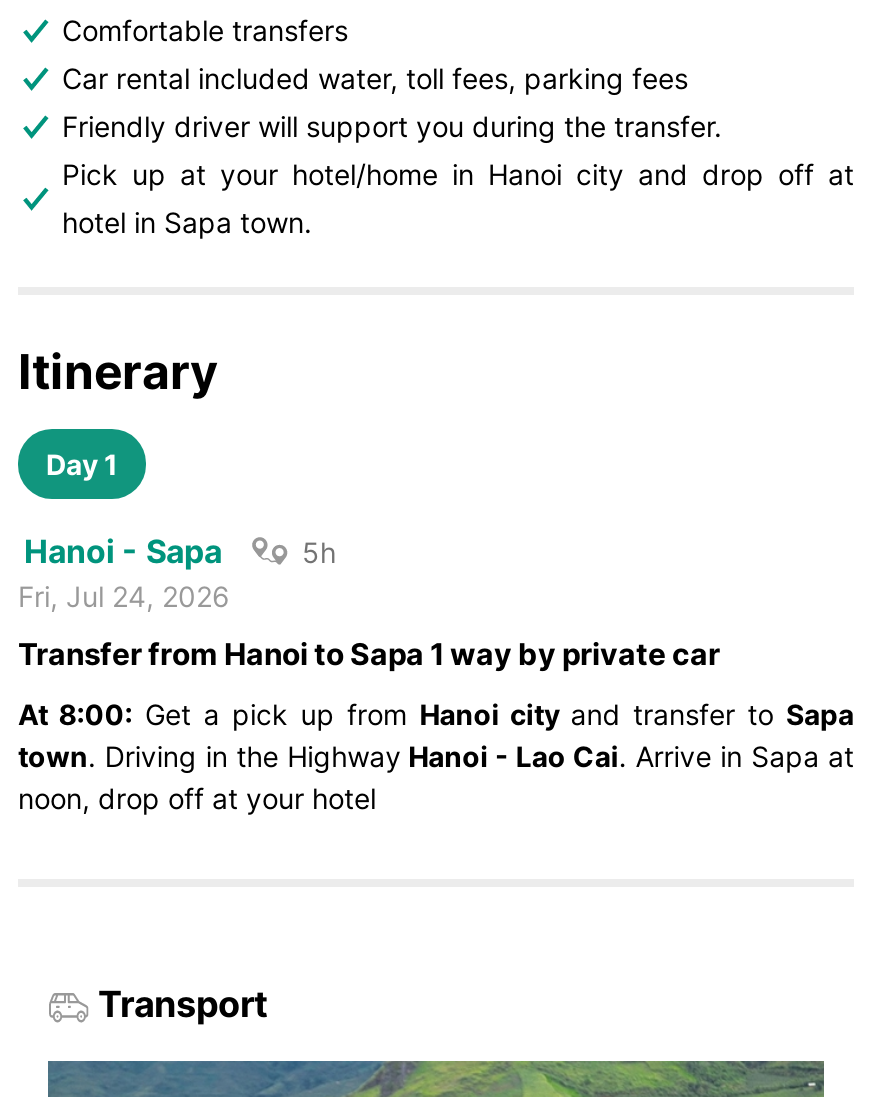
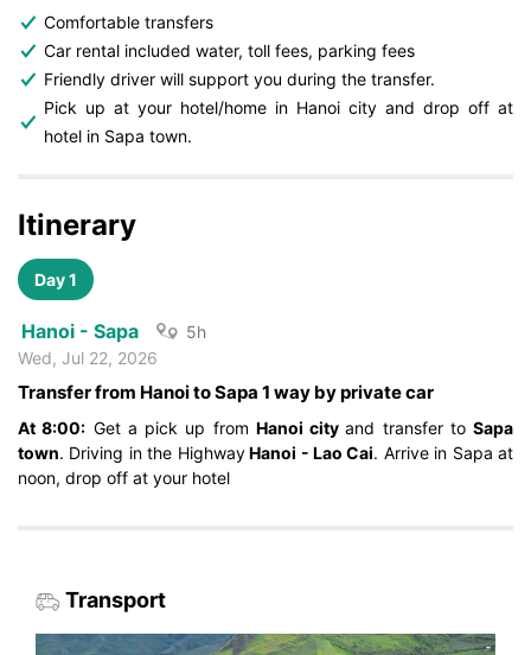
[18,578,230,612] Fri, Jul 24, 2026 -> [18,347,158,367] Wed, Jul 22, 2026

